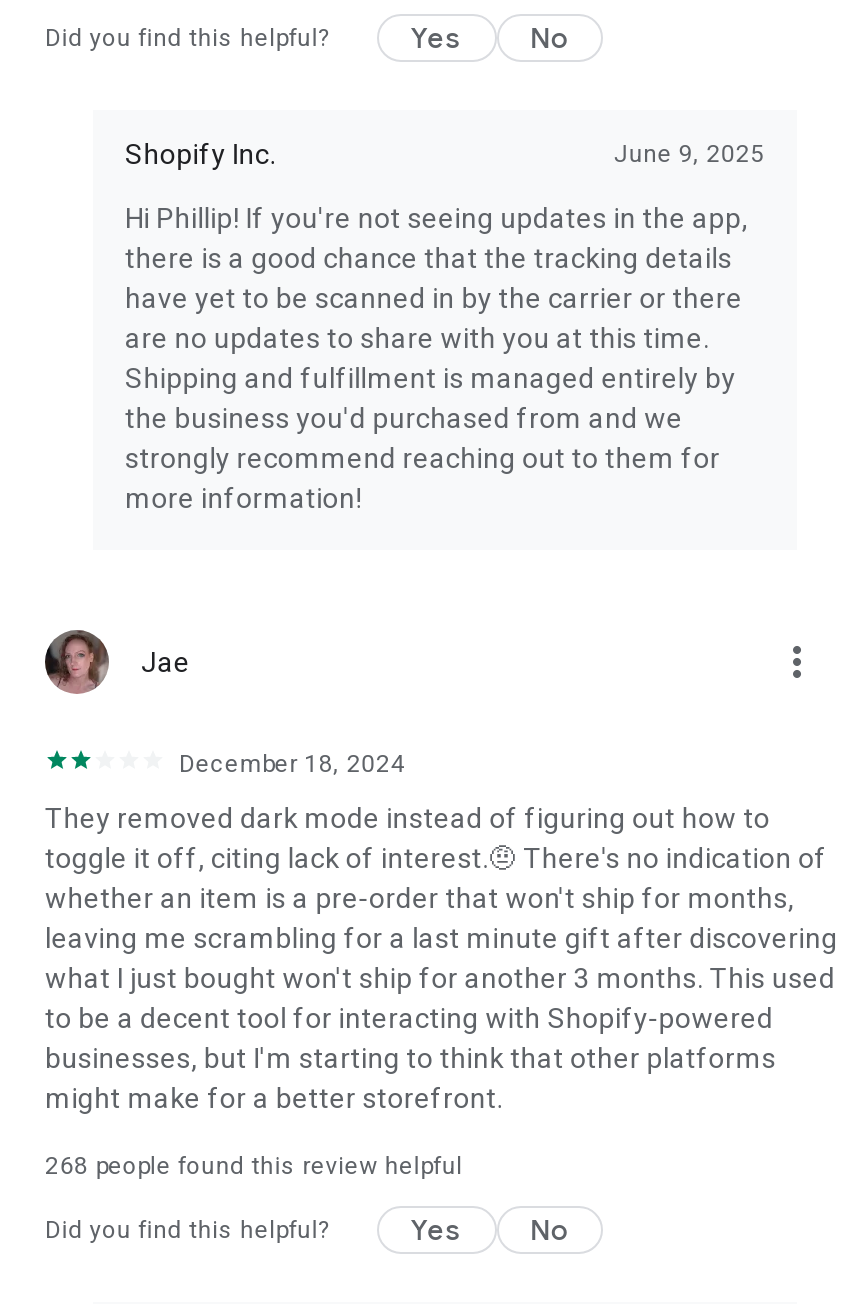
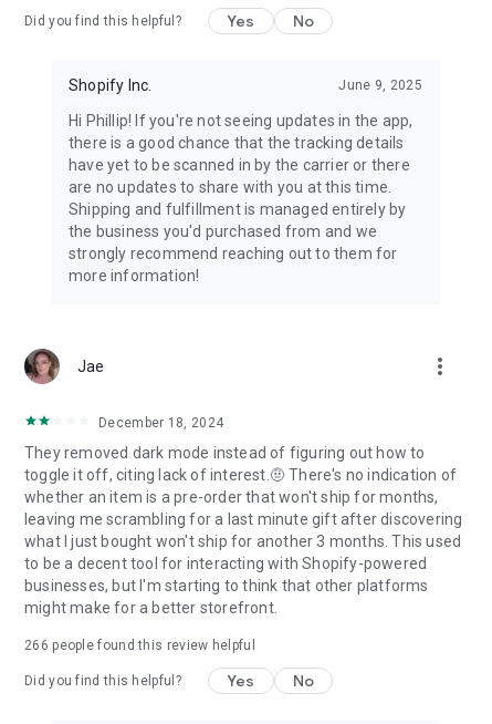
[45,1152,463,1180] 268 people found this review helpful -> [24,638,255,653] 266 people found this review helpful

